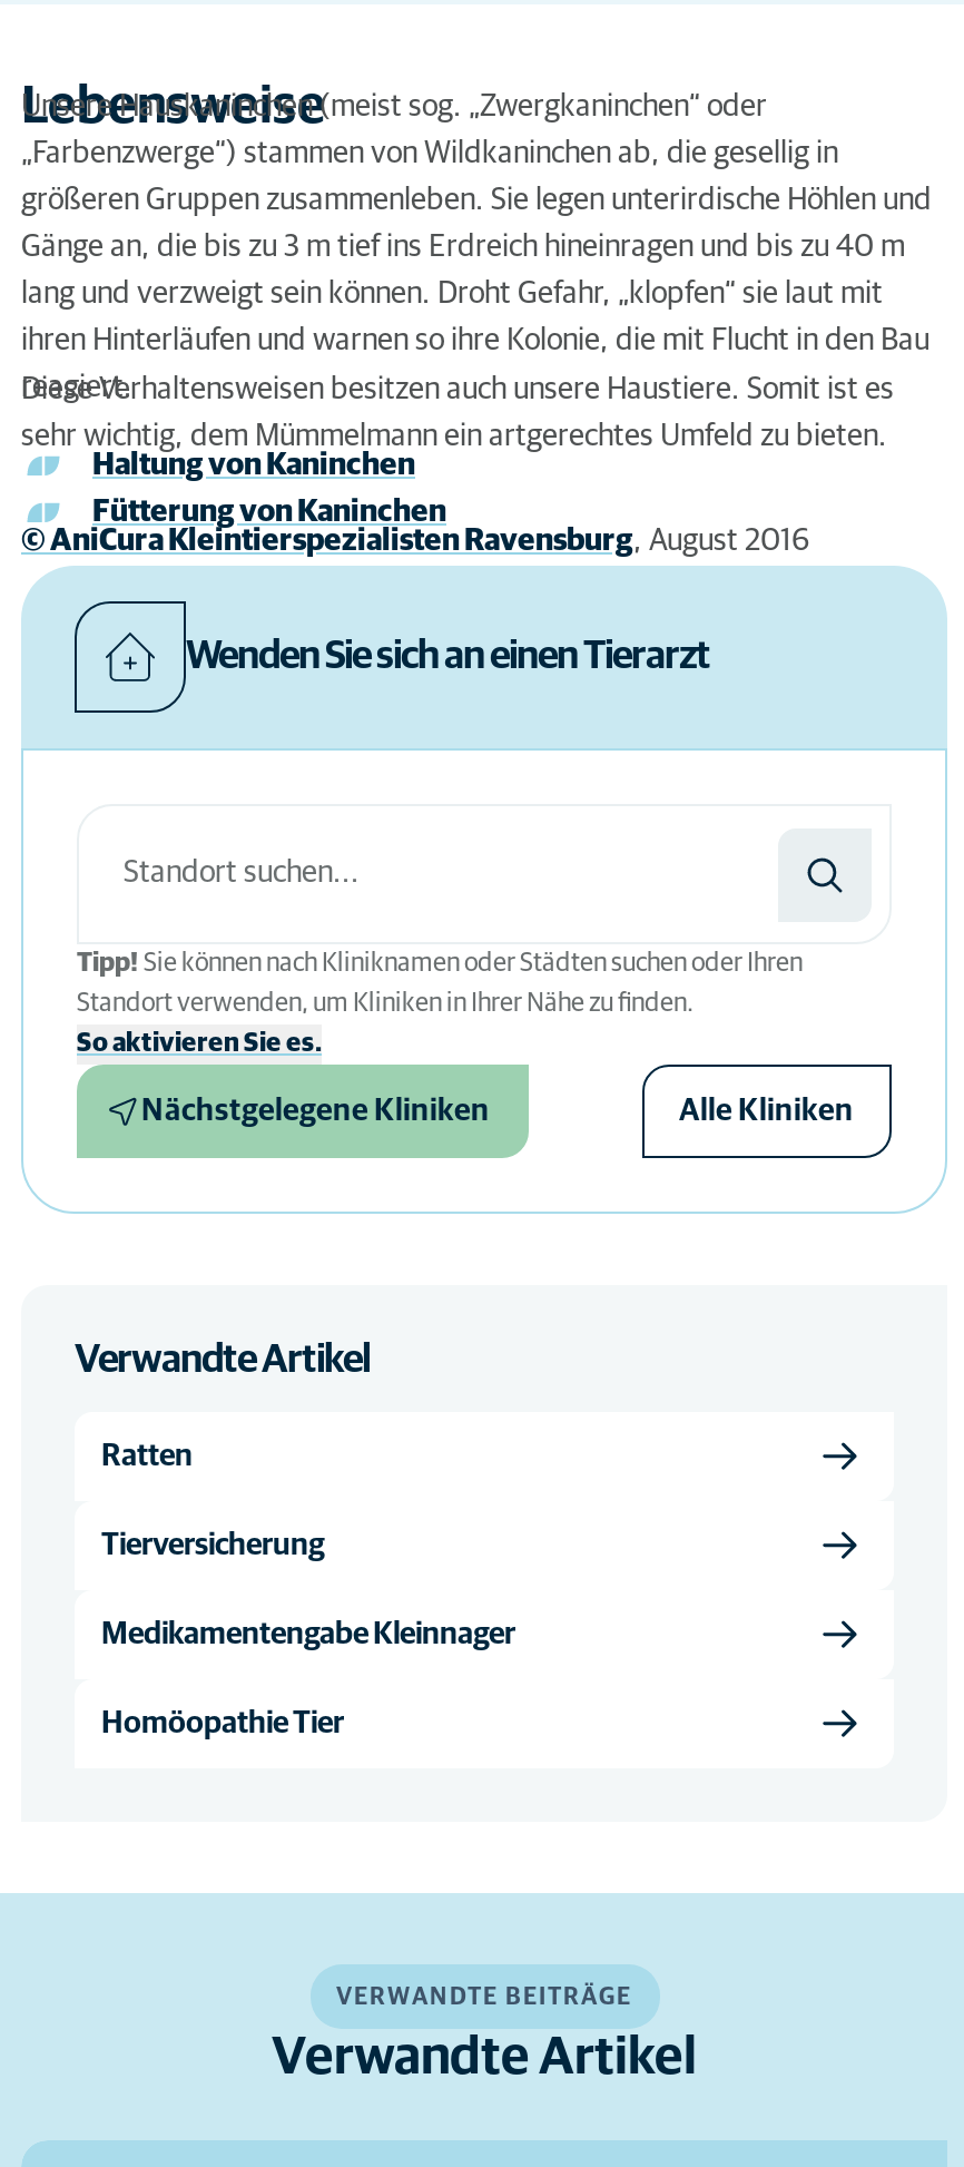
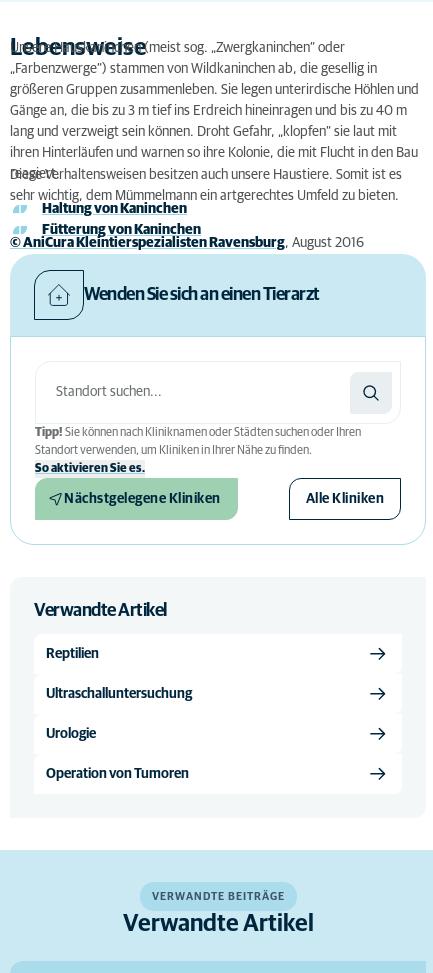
[101,1440,193,1471] Ratten -> [46,646,99,660] Reptilien
[101,1529,324,1560] Tierversicherung -> [46,686,192,700] Ultraschalluntersuchung
[101,1618,515,1649] Medikamentengabe Kleinnager -> [46,726,96,740] Urologie
[101,1707,344,1738] Homöopathie Tier -> [46,766,189,780] Operation von Tumoren

